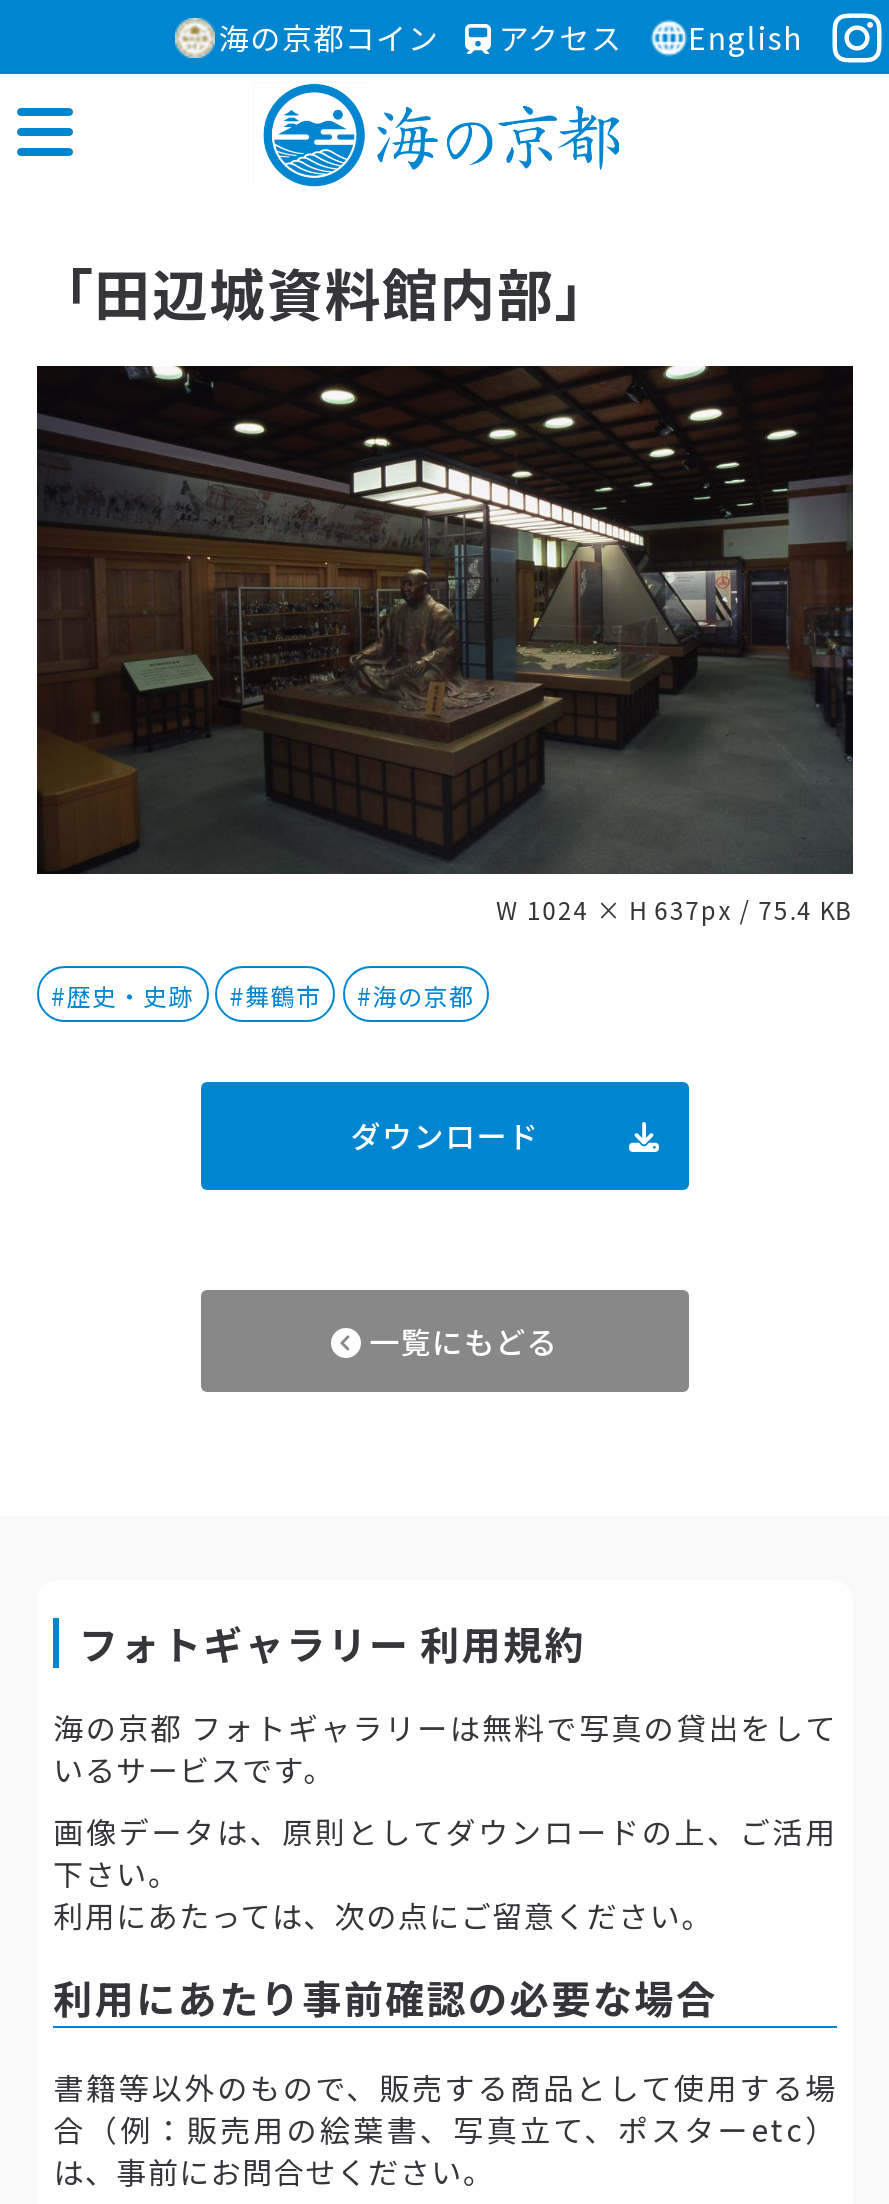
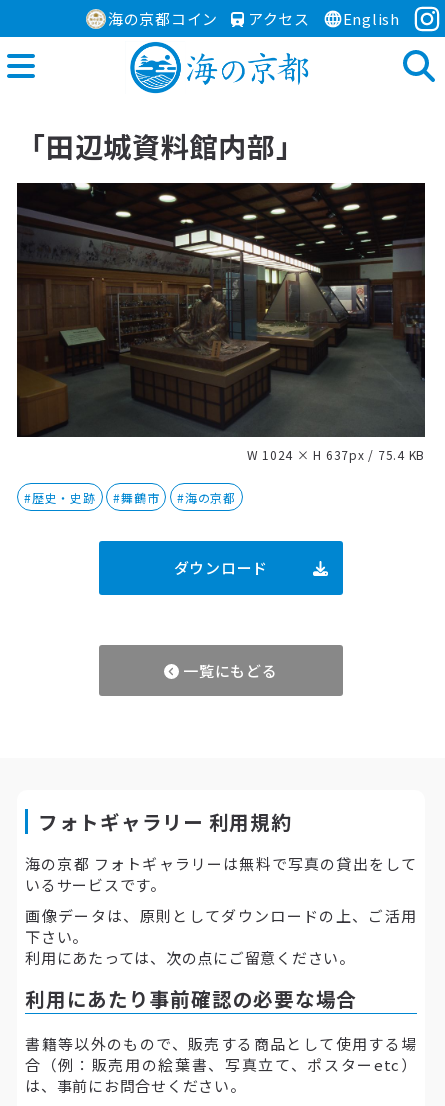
none -> [402,49,436,83] [image]

